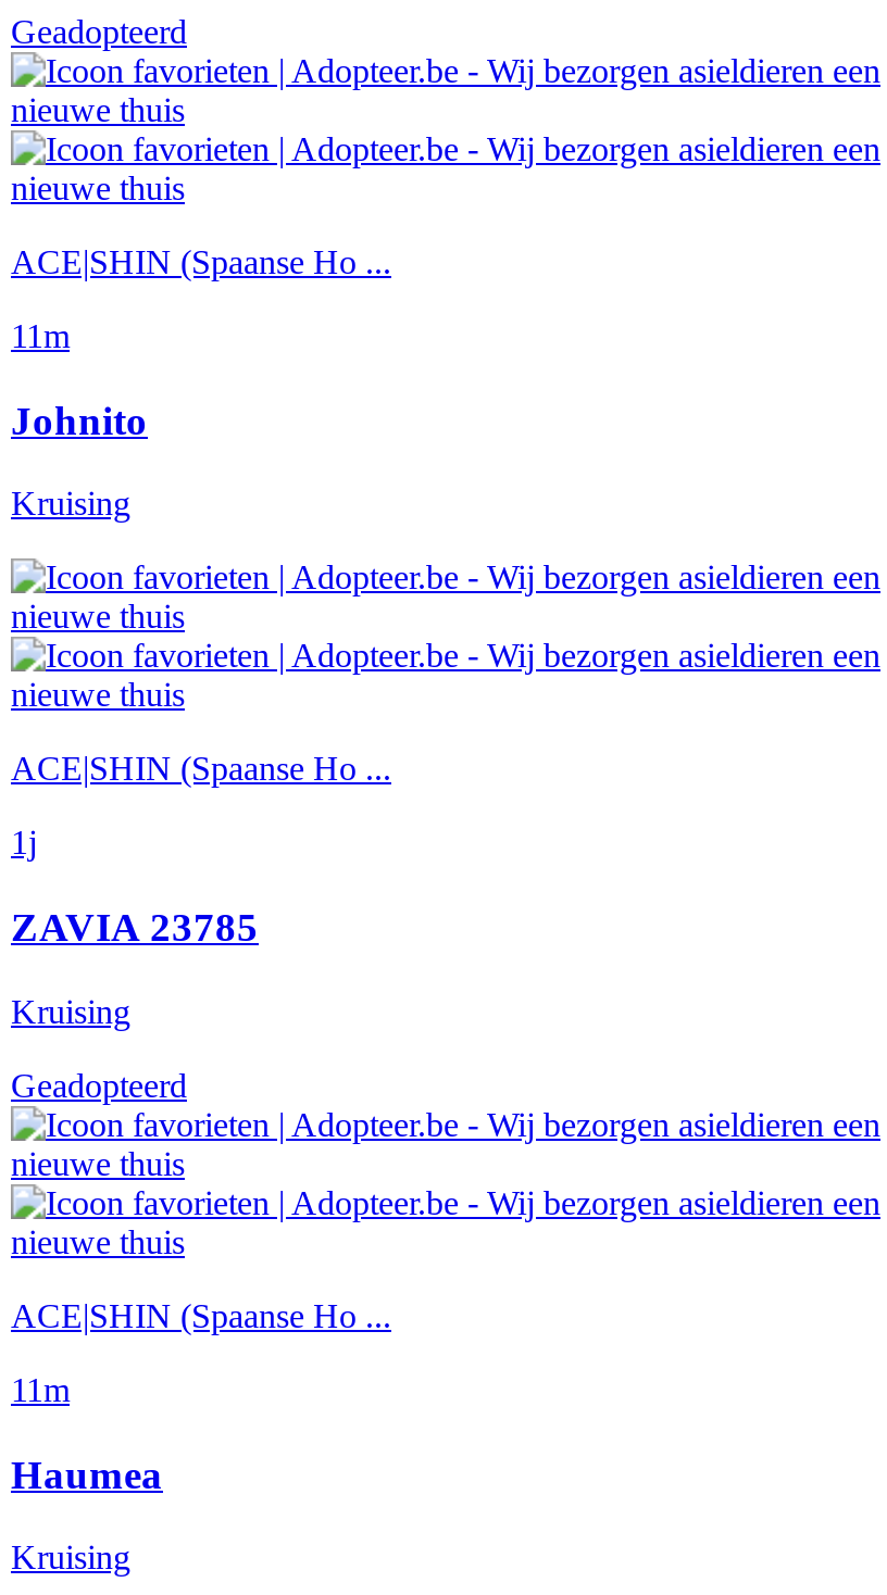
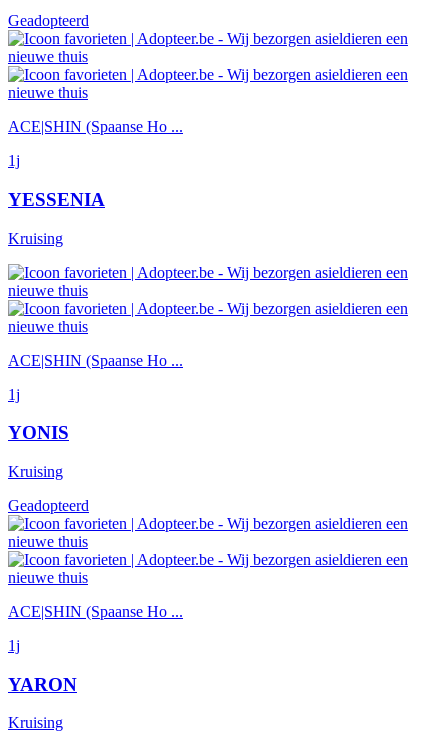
[11,317,70,354] 11m -> [8,152,20,169] 1j
[11,397,148,443] Johnito -> [8,189,105,210] YESSENIA
[11,904,259,950] ZAVIA 23785 -> [8,422,69,443] YONIS
[11,1371,70,1408] 11m -> [8,637,20,654] 1j
[11,1451,163,1497] Haumea -> [8,674,77,695] YARON

